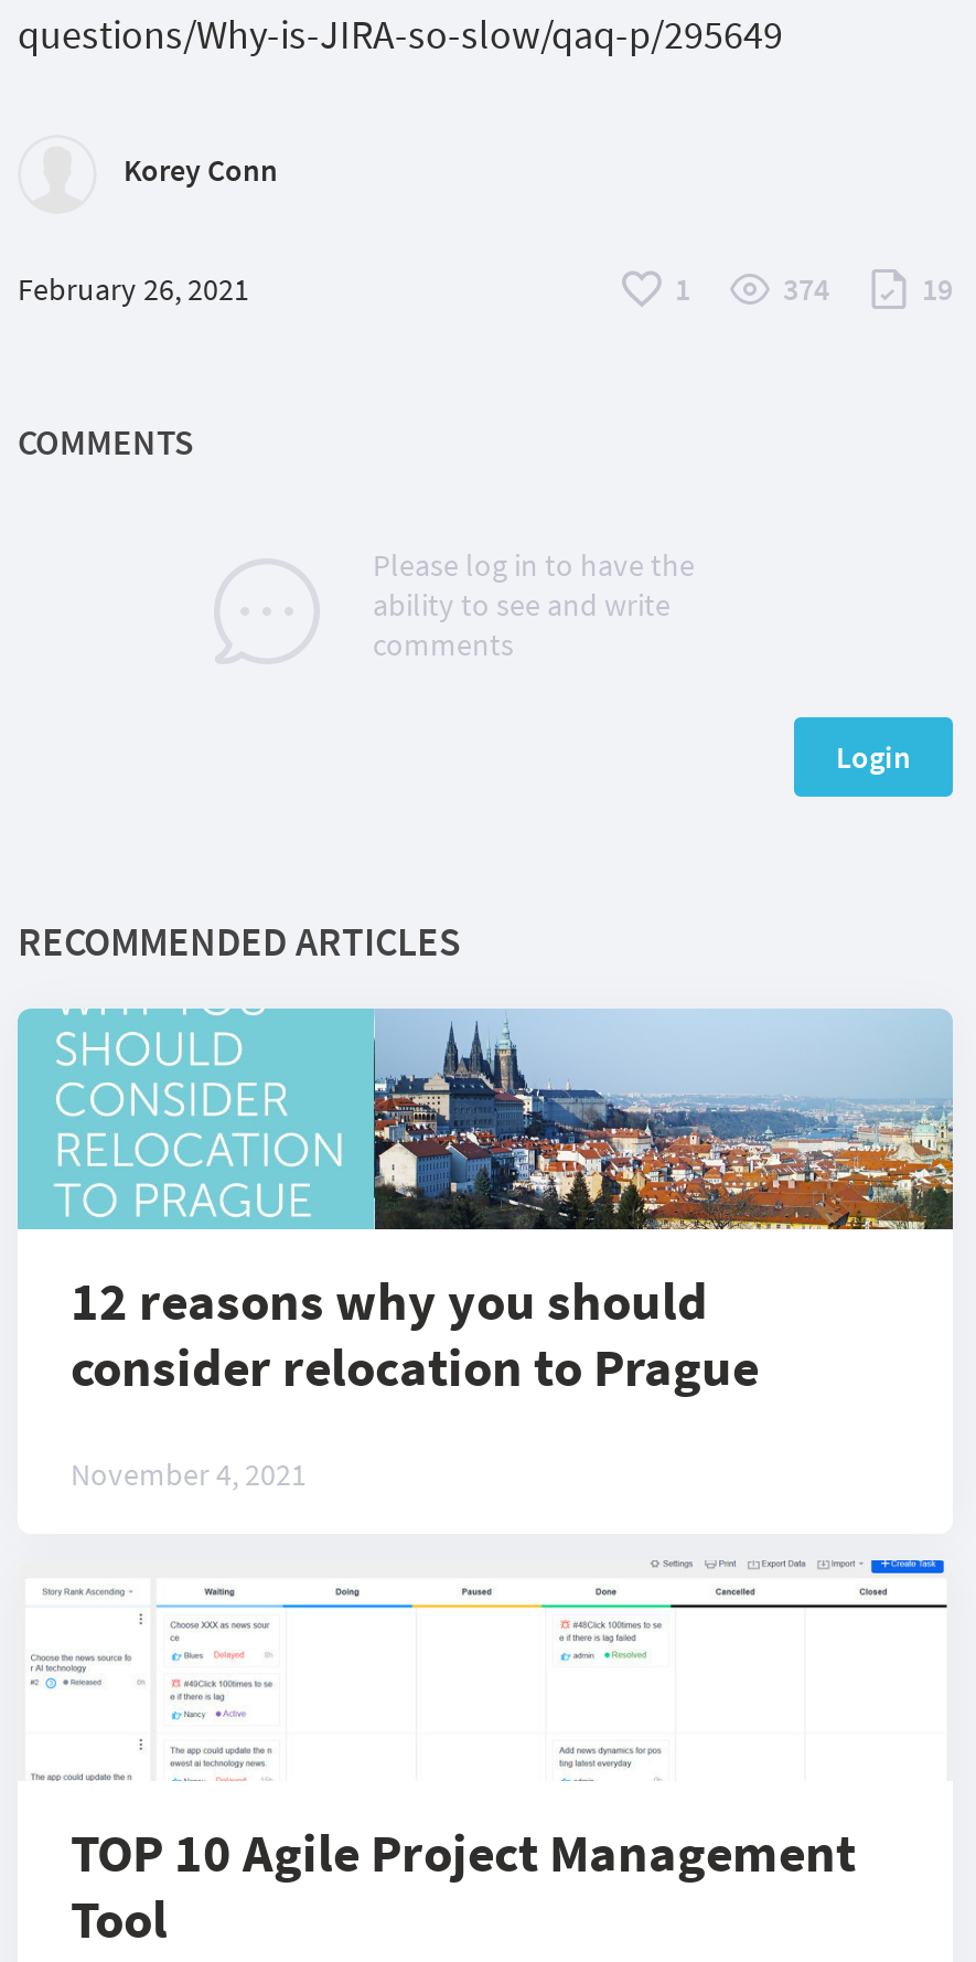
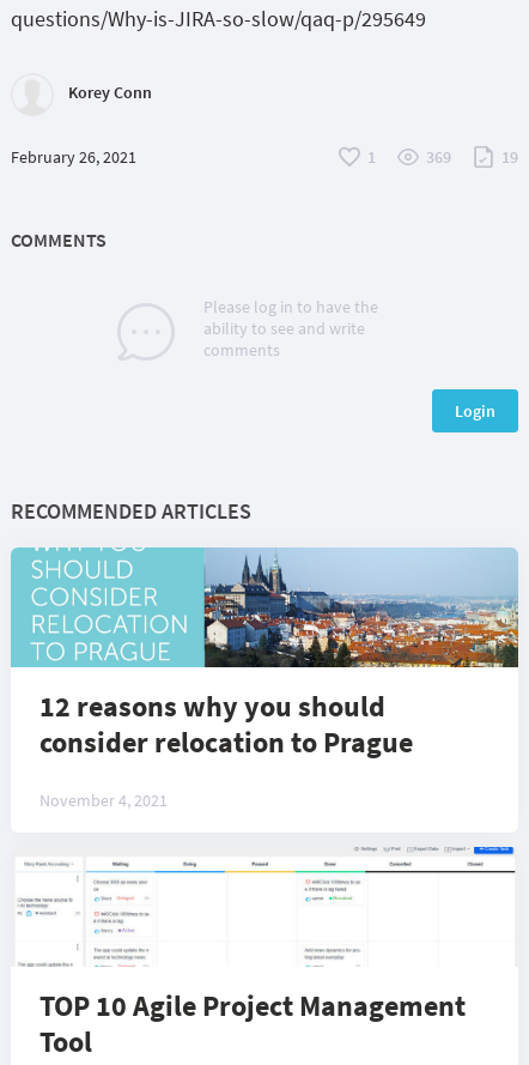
[783,270,829,310] 374 -> [426,147,451,168] 369

